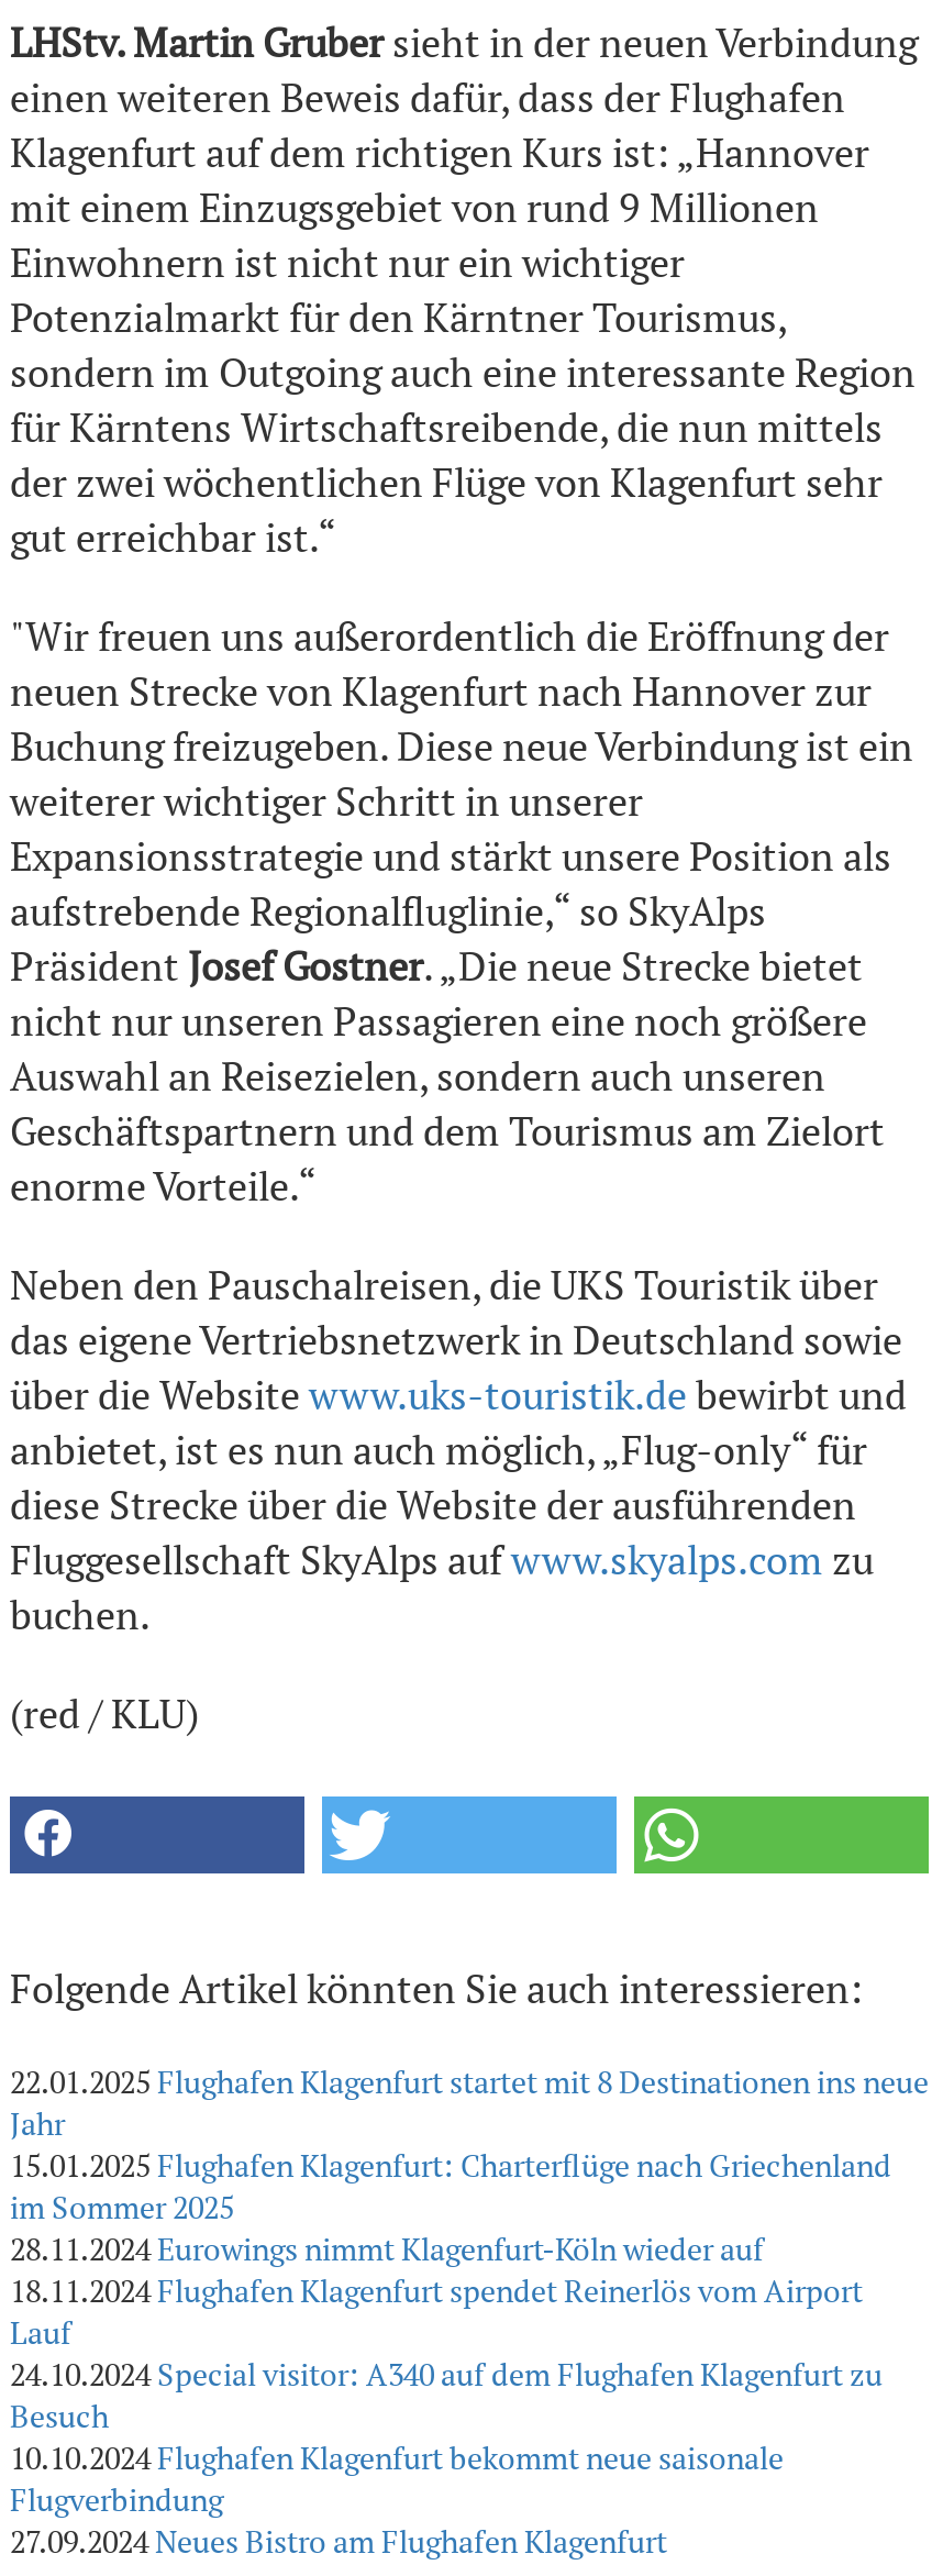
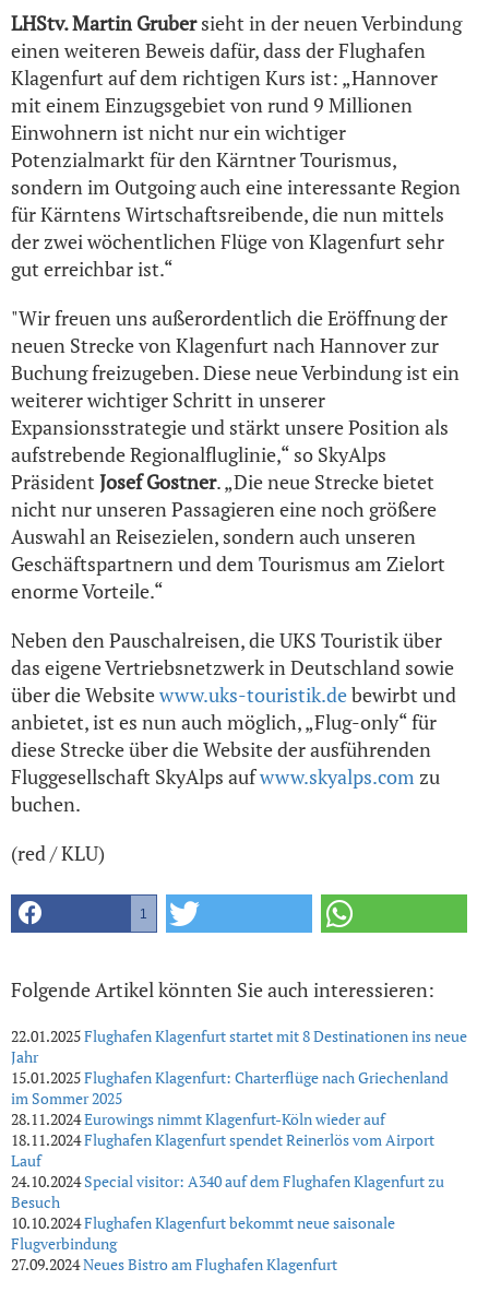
none -> [140,907,148,922] 1

